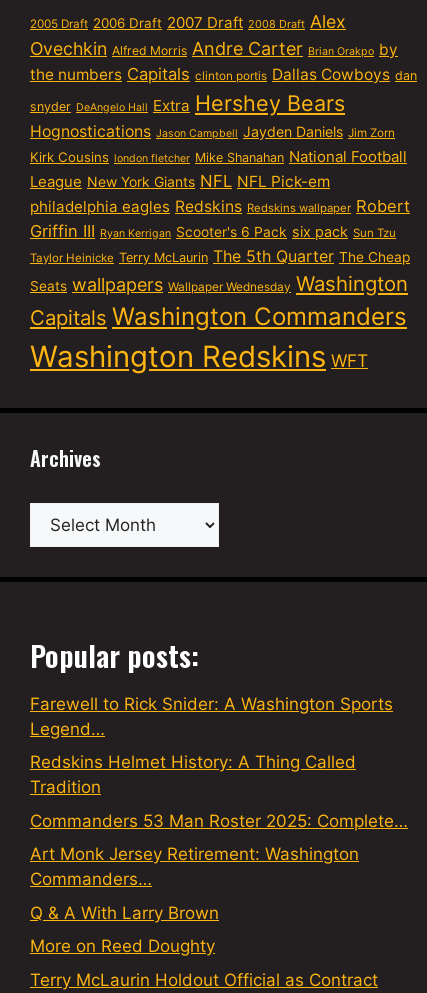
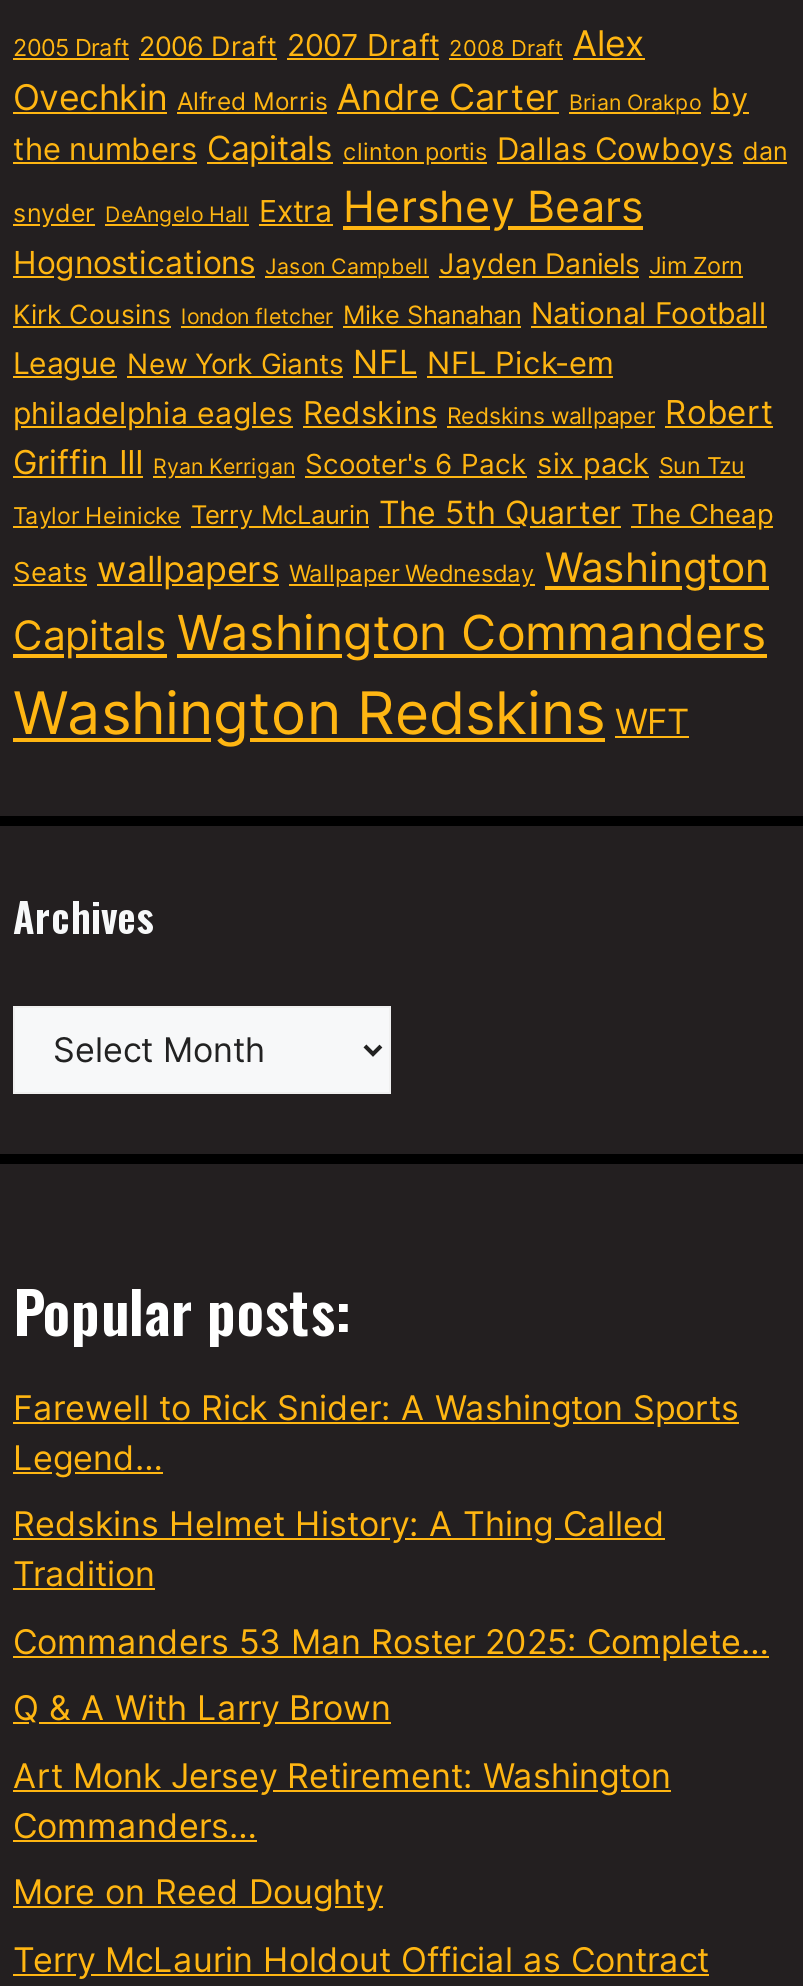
moved [30,844,359,889] -> [13,1755,671,1845]: Art Monk Jersey Retirement: Washington | Commanders…
moved [30,903,219,923] -> [13,1688,391,1728]: Q & A With Larry Brown

